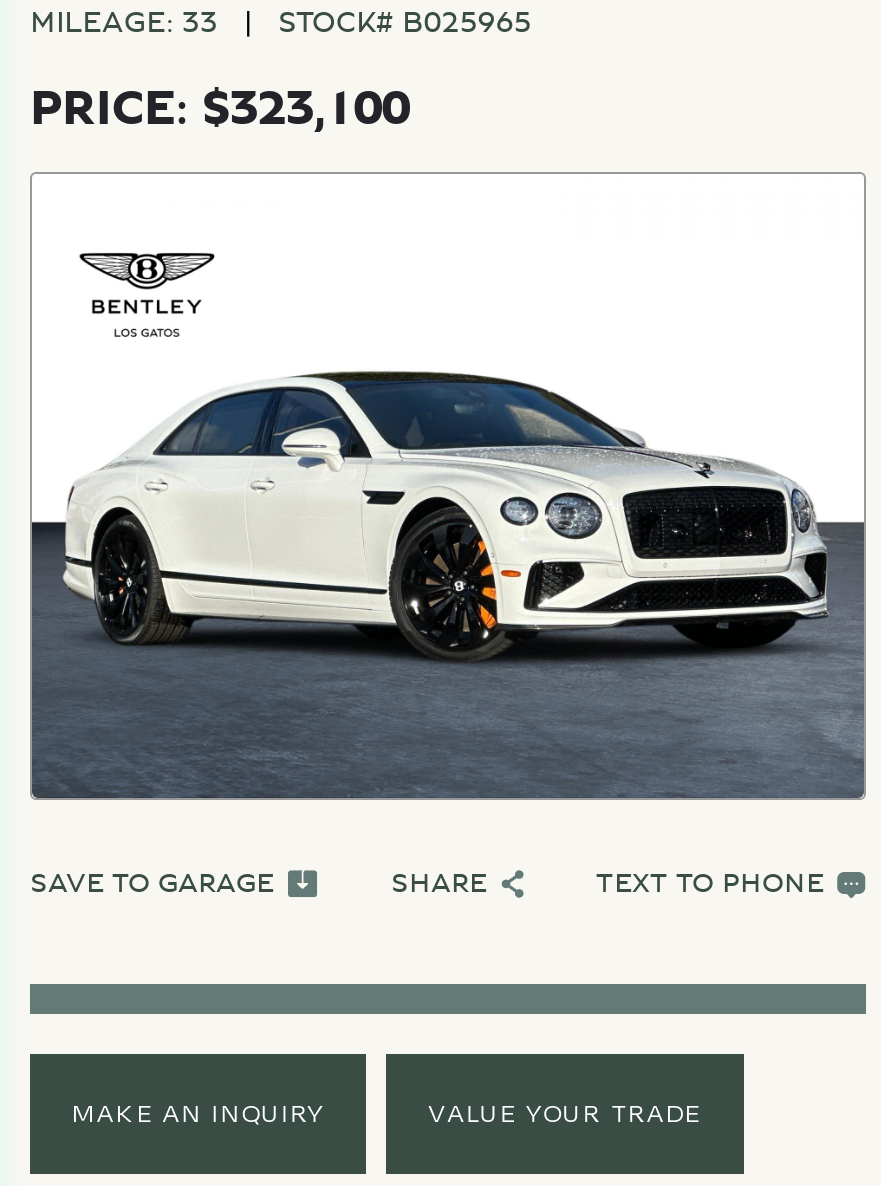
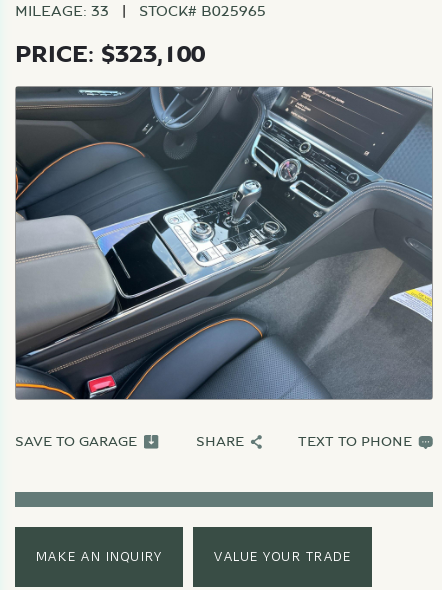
[30,174,866,798] [image] -> [15,86,433,400] [image]

